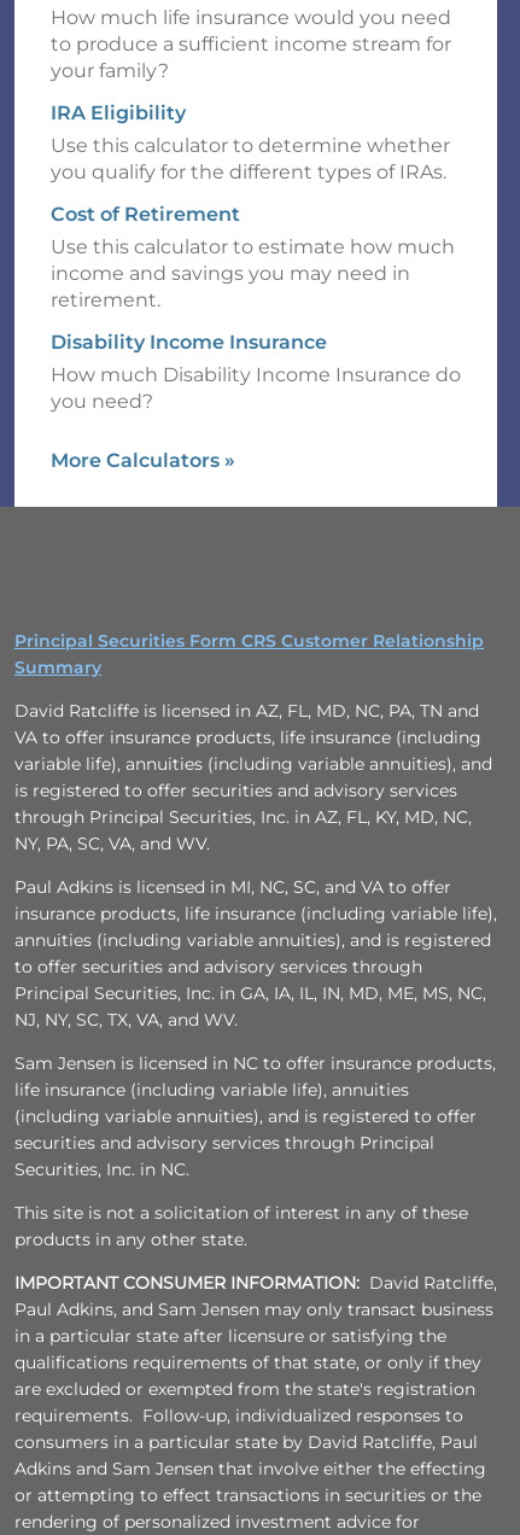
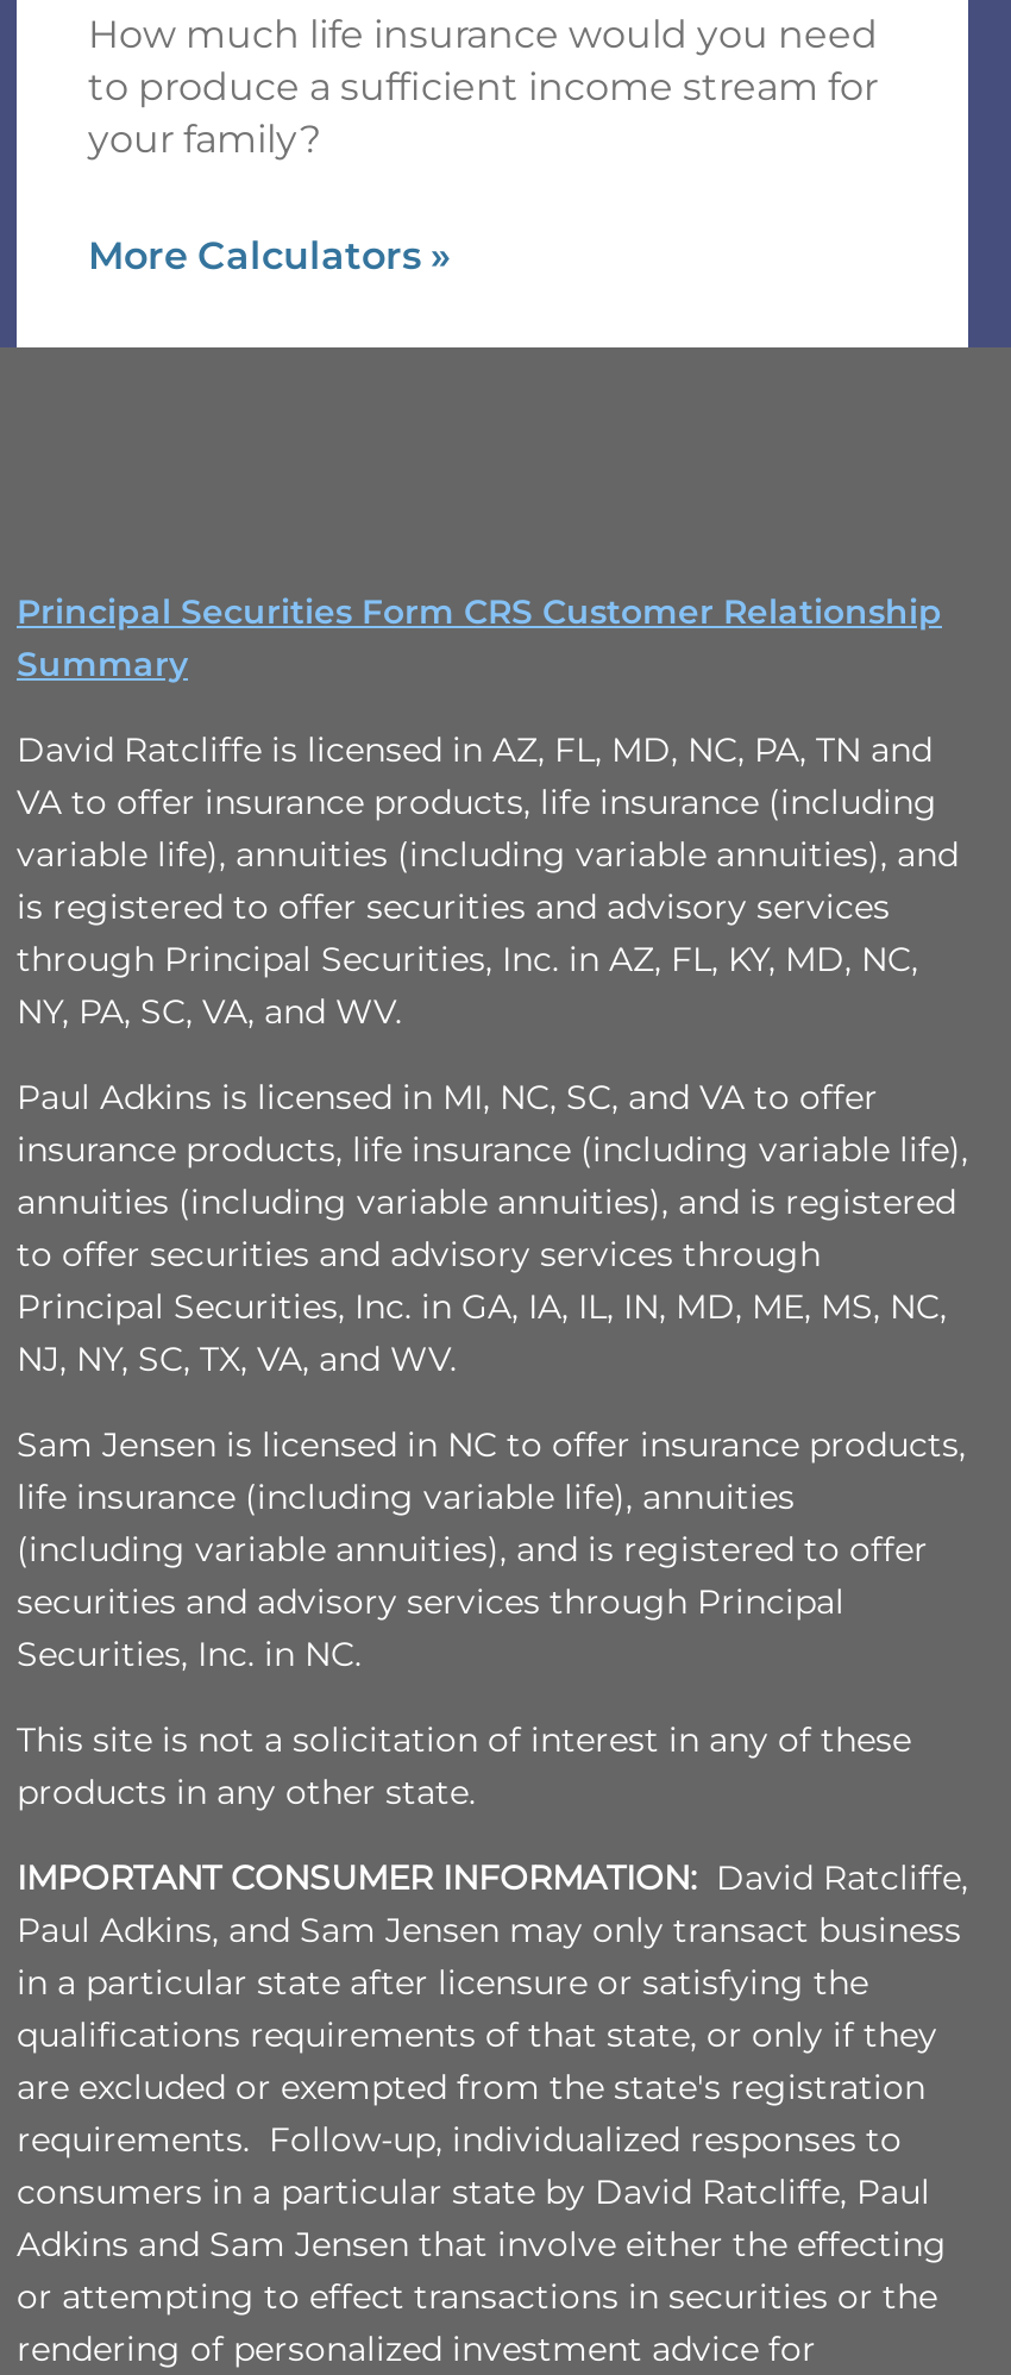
[51,101,461,413] IRA Eligibility | Use this calculator to determine whether | you qualify for the different types of IRAs. | Cost of Retirement | Use this calculator to estimate how much | income and savings you may need in | retirement. | Disability Income Insurance | How much Disability Income Insurance do | you need? -> none

